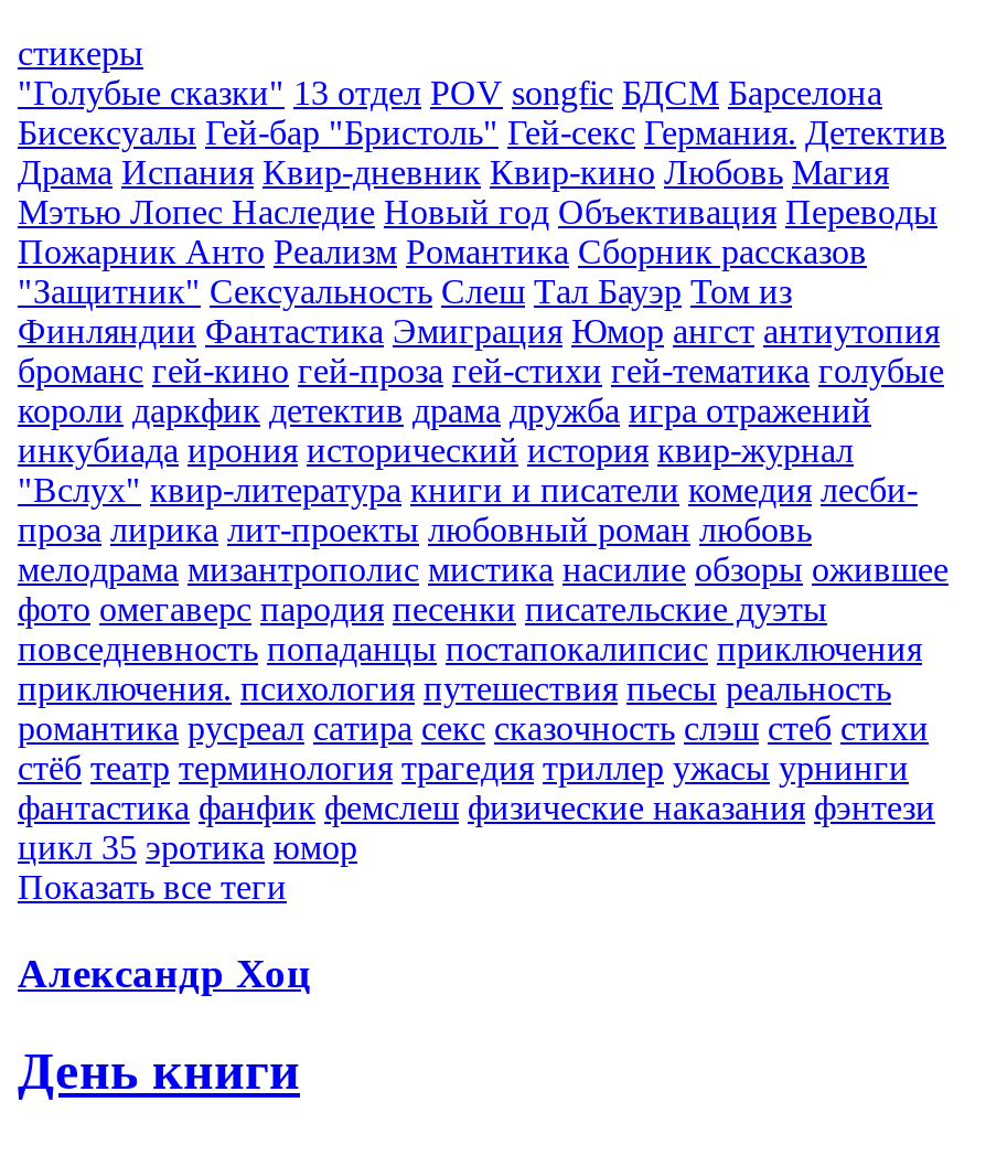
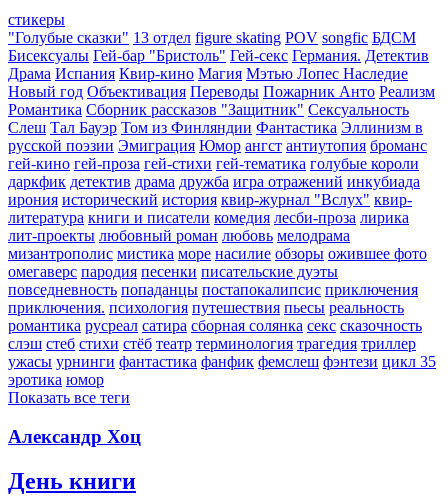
[18,74,882,111] "Голубые сказки" 13 отдел POV songfic БДСМ Барселона -> [8,29,416,46] "Голубые сказки" 13 отдел figure skating POV songfic БДСМ
[18,153,949,628] Драма Испания Квир-дневник Квир-кино Любовь Магия | Мэтью Лопес Наследие Новый год Объективация Переводы | Пожарник Анто Реализм Романтика Сборник рассказов | "Защитник" Сексуальность Слеш Тал Бауэр Том из | Финляндии Фантастика Эмиграция Юмор ангст антиутопия | броманс гей-кино гей-проза гей-стихи гей-тематика голубые | короли даркфик детектив драма дружба игра отражений | инкубиада ирония исторический история квир-журнал | "Вслух" квир-литература книги и писатели комедия лесби- | проза лирика лит-проекты любовный роман любовь | мелодрама мизантрополис мистика насилие обзоры ожившее | фото омегаверс пародия песенки писательские дуэты -> [8,65,435,280] Драма Испания Квир-кино Магия Мэтью Лопес Наследие | Новый год Объективация Переводы Пожарник Анто Реализм | Романтика Сборник рассказов "Защитник" Сексуальность | Слеш Тал Бауэр Том из Финляндии Фантастика Эллинизм в | русской поэзии Эмиграция Юмор ангст антиутопия броманс | гей-кино гей-проза гей-стихи гей-тематика голубые короли | даркфик детектив драма дружба игра отражений инкубиада | ирония исторический история квир-журнал "Вслух" квир- | литература книги и писатели комедия лесби-проза лирика | лит-проекты любовный роман любовь мелодрама | мизантрополис мистика море насилие обзоры ожившее фото | омегаверс пародия песенки писательские дуэты
[18,709,935,866] романтика русреал сатира секс сказочность слэш стеб стихи | стёб театр терминология трагедия триллер ужасы урнинги | фантастика фанфик фемслеш физические наказания фэнтези | цикл 35 эротика юмор -> [8,317,436,388] романтика русреал сатира сборная солянка секс сказочность | слэш стеб стихи стёб театр терминология трагедия триллер | ужасы урнинги фантастика фанфик фемслеш фэнтези цикл 35 | эротика юмор

